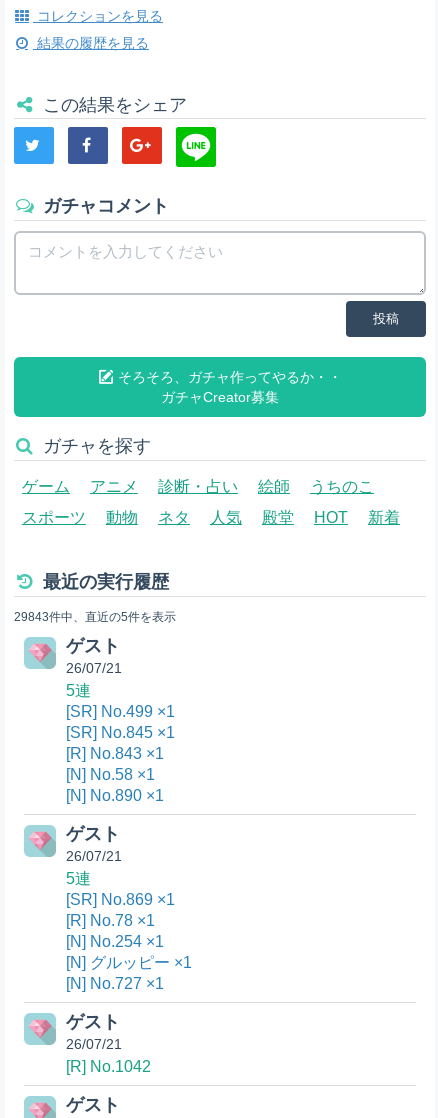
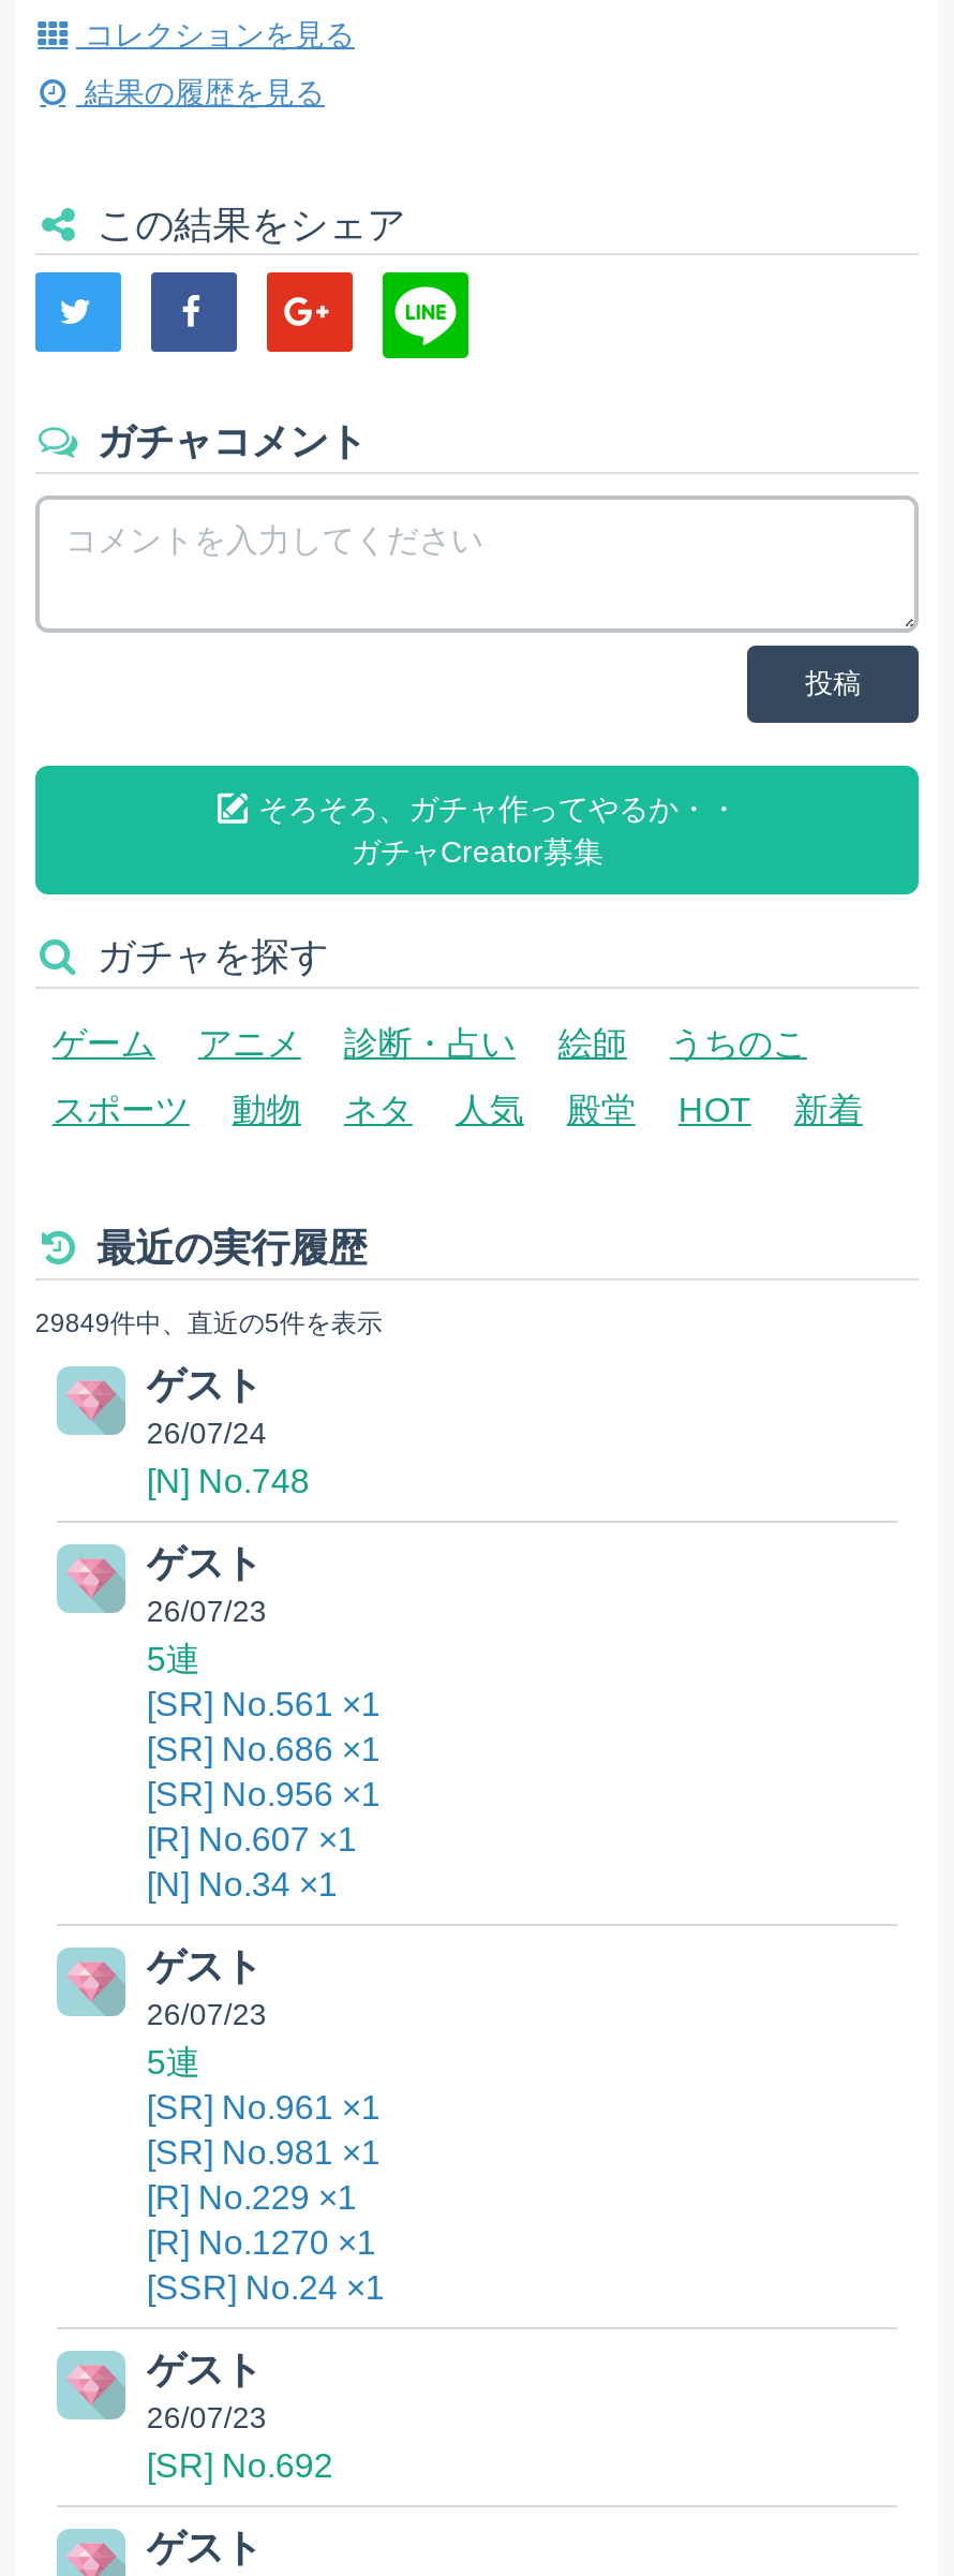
[14,610,176,624] 29843件中、直近の5件を表示 -> [35,1308,382,1338] 29849件中、直近の5件を表示
[66,660,122,676] 26/07/21 -> [147,1416,310,1628] 26/07/24 | [N] No.748 | ゲスト | 26/07/23
[66,703,175,804] [SR] No.499 ×1 | [SR] No.845 ×1 | [R] No.843 ×1 | [N] No.58 ×1 | [N] No.890 ×1 -> [147,1686,380,1903] [SR] No.561 ×1 | [SR] No.686 ×1 | [SR] No.956 ×1 | [R] No.607 ×1 | [N] No.34 ×1
[66,848,122,864] 26/07/21 -> [147,1997,267,2031] 26/07/23
[66,891,192,992] [SR] No.869 ×1 | [R] No.78 ×1 | [N] No.254 ×1 | [N] グルッピー ×1 | [N] No.727 ×1 -> [147,2089,385,2306] [SR] No.961 ×1 | [SR] No.981 ×1 | [R] No.229 ×1 | [R] No.1270 ×1 | [SSR] No.24 ×1
[66,1036,151,1075] 26/07/21 | [R] No.1042 -> [147,2400,333,2484] 26/07/23 | [SR] No.692

